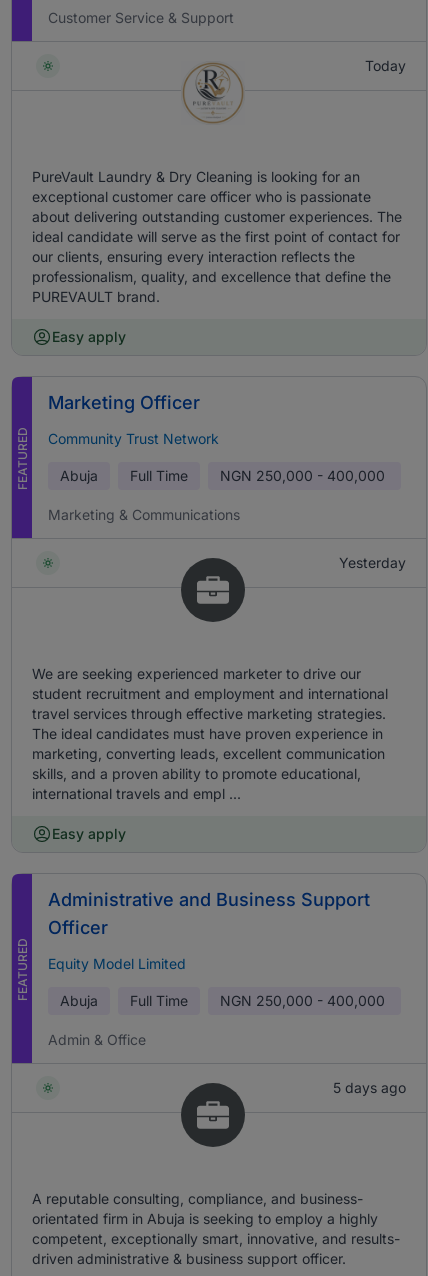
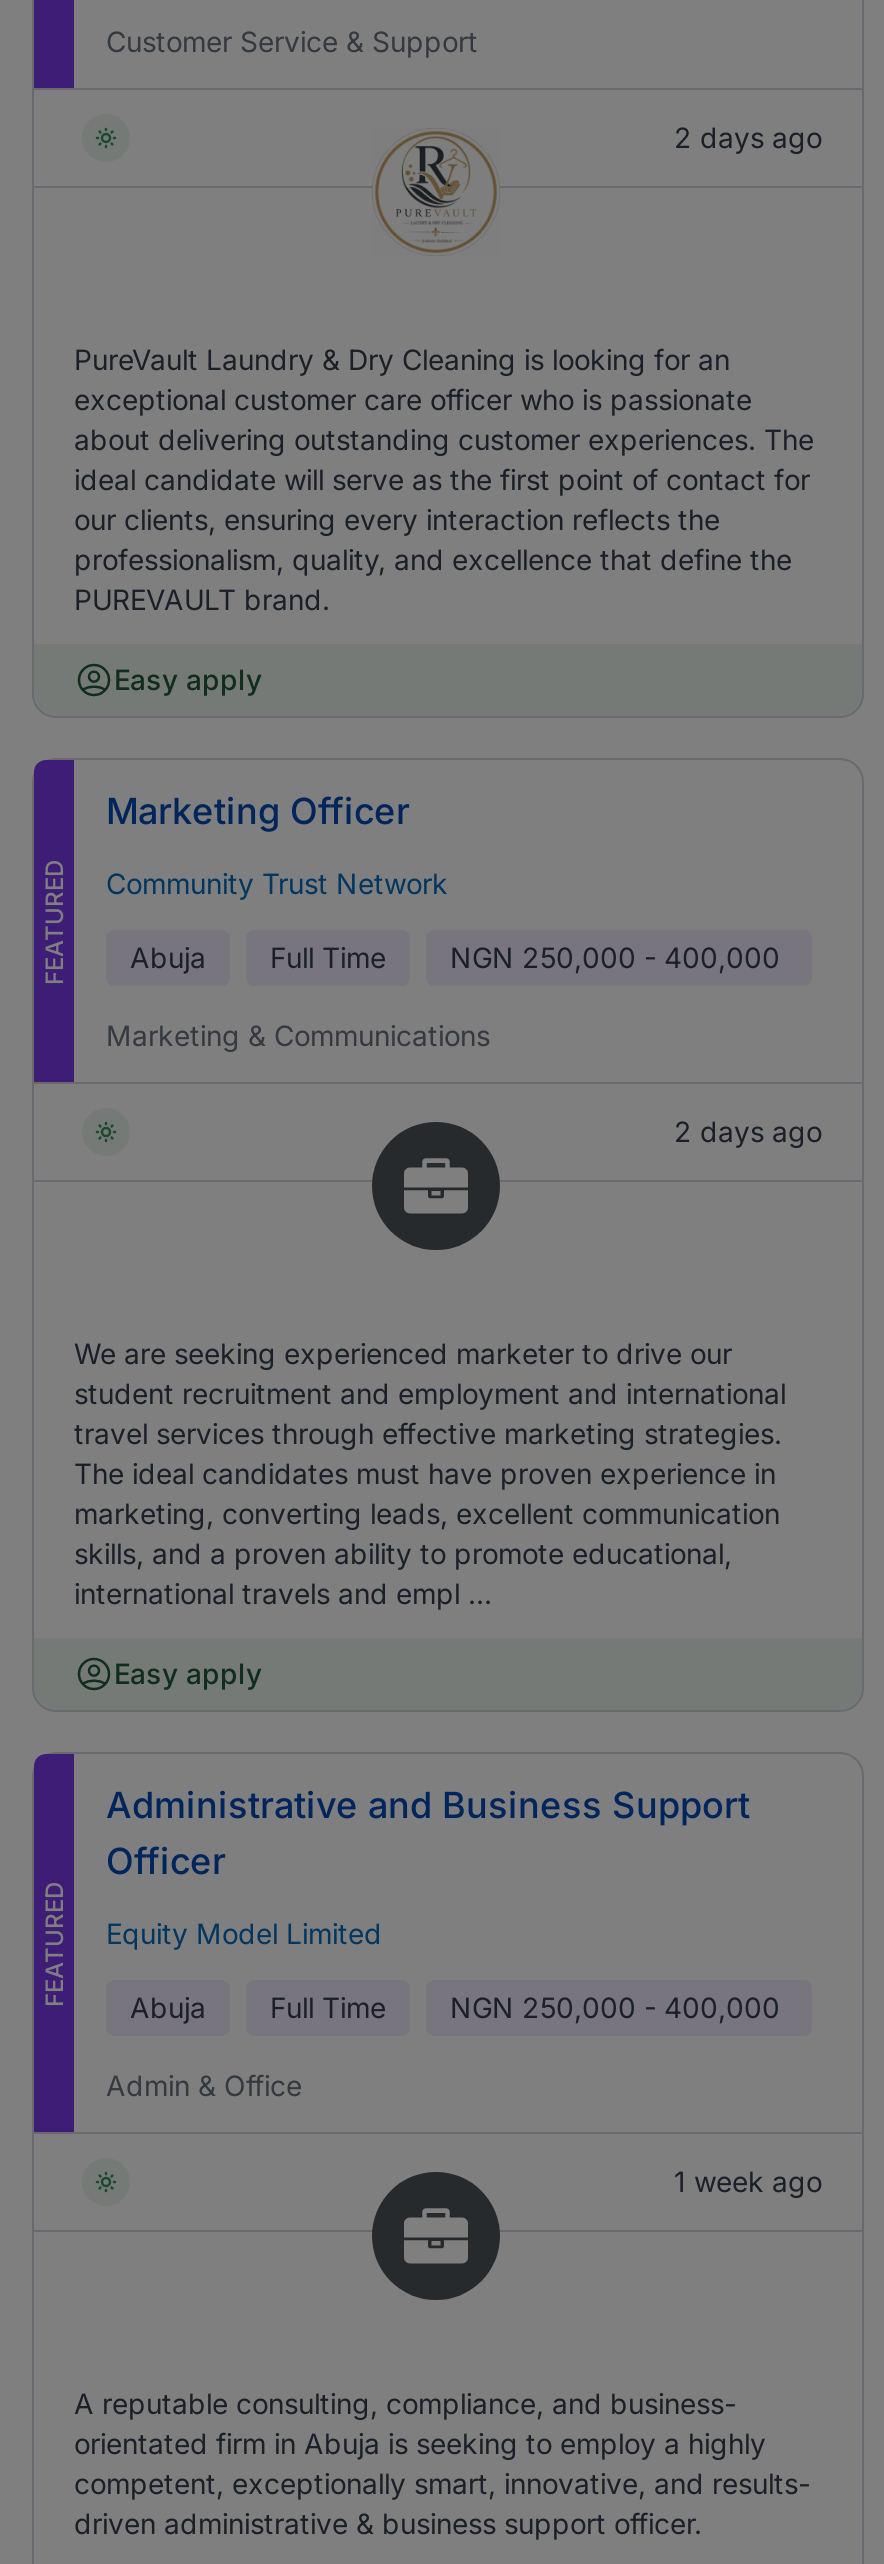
[365,57,406,74] Today -> [674,120,822,154] 2 days ago
[339,554,406,571] Yesterday -> [674,1114,822,1148] 2 days ago
[333,1079,406,1096] 5 days ago -> [674,2164,822,2198] 1 week ago

